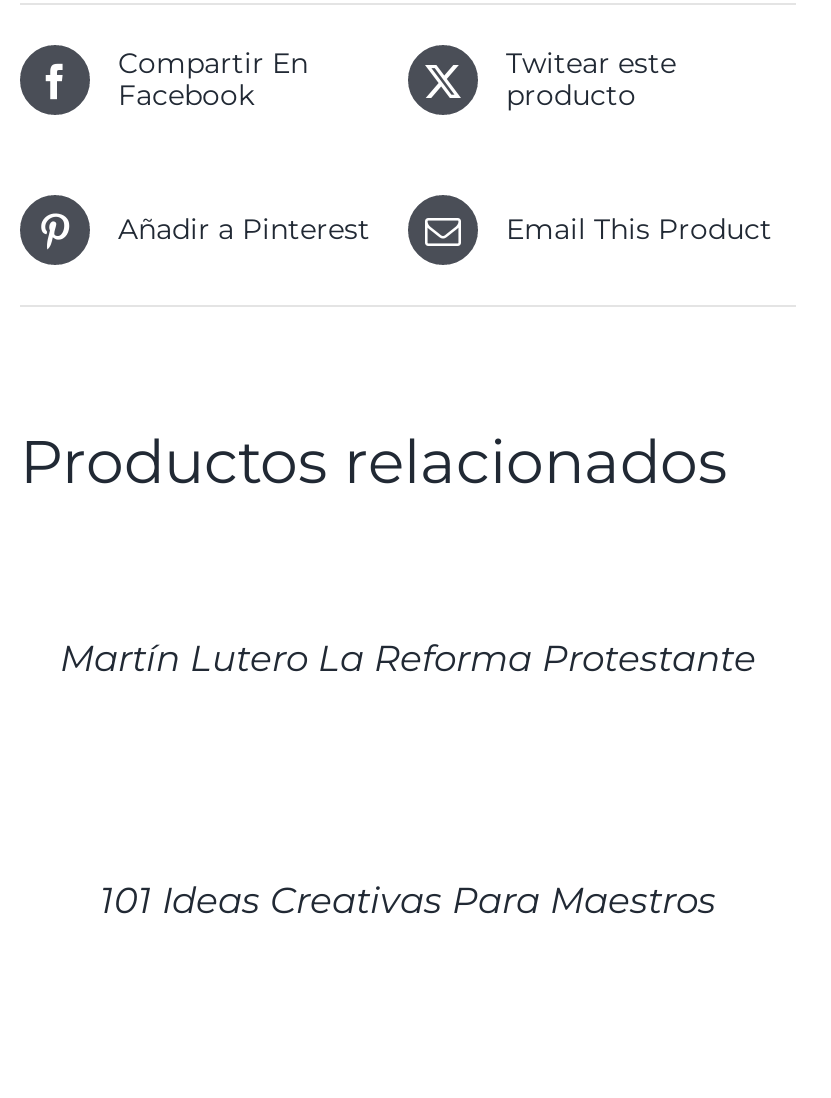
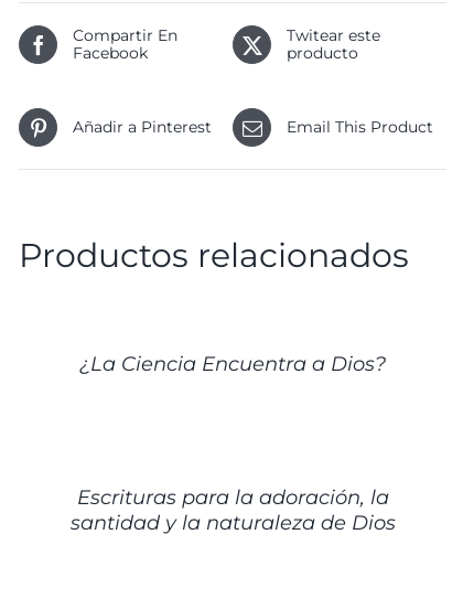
[60,637,756,681] Martín Lutero La Reforma Protestante -> [79,352,386,376] ¿La Ciencia Encuentra a Dios?
[100,879,716,923] 101 Ideas Creativas Para Maestros -> [70,485,395,535] Escrituras para la adoración, la | santidad y la naturaleza de Dios

